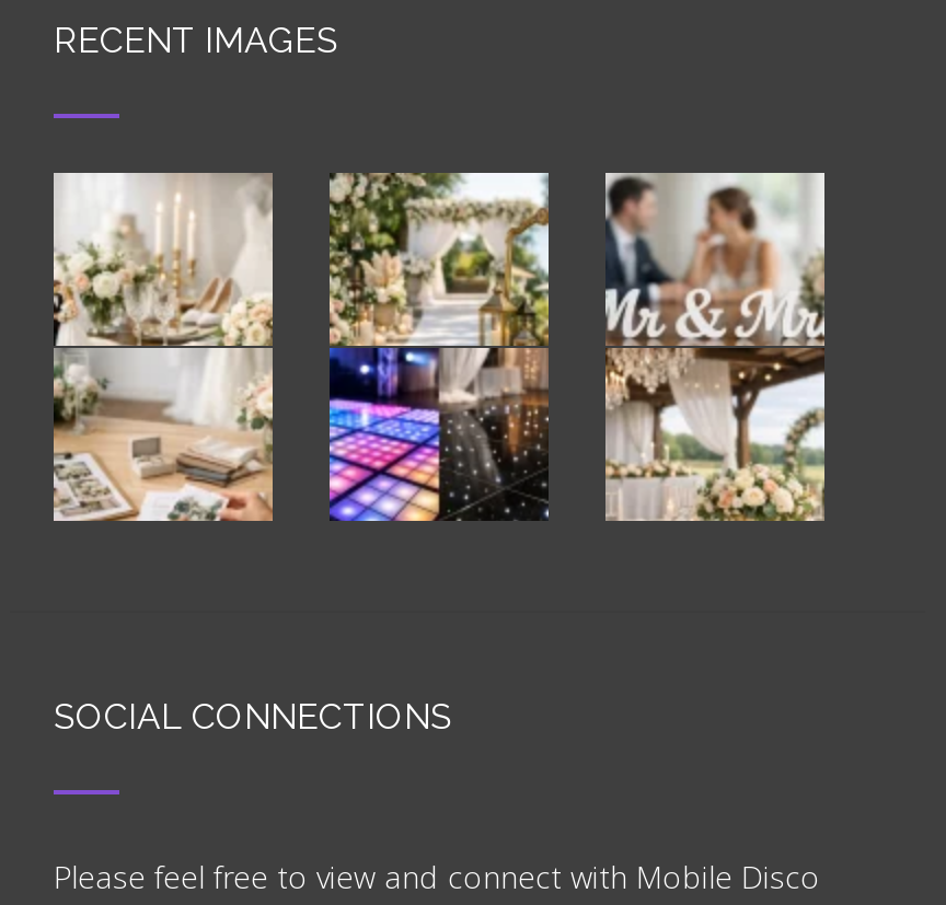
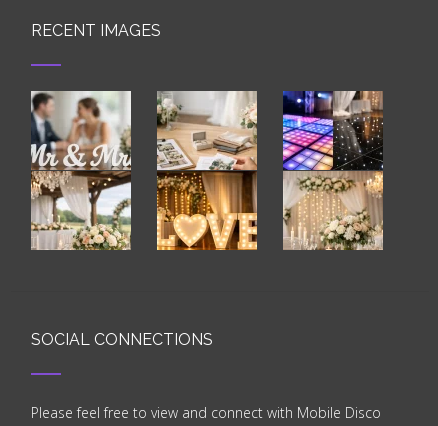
[51,172,275,522] [image] -> [30,91,132,251] [image]
[327,172,551,524] [image] -> [156,90,258,251] [image]
[603,170,827,522] [image] -> [282,90,384,251] [image]

